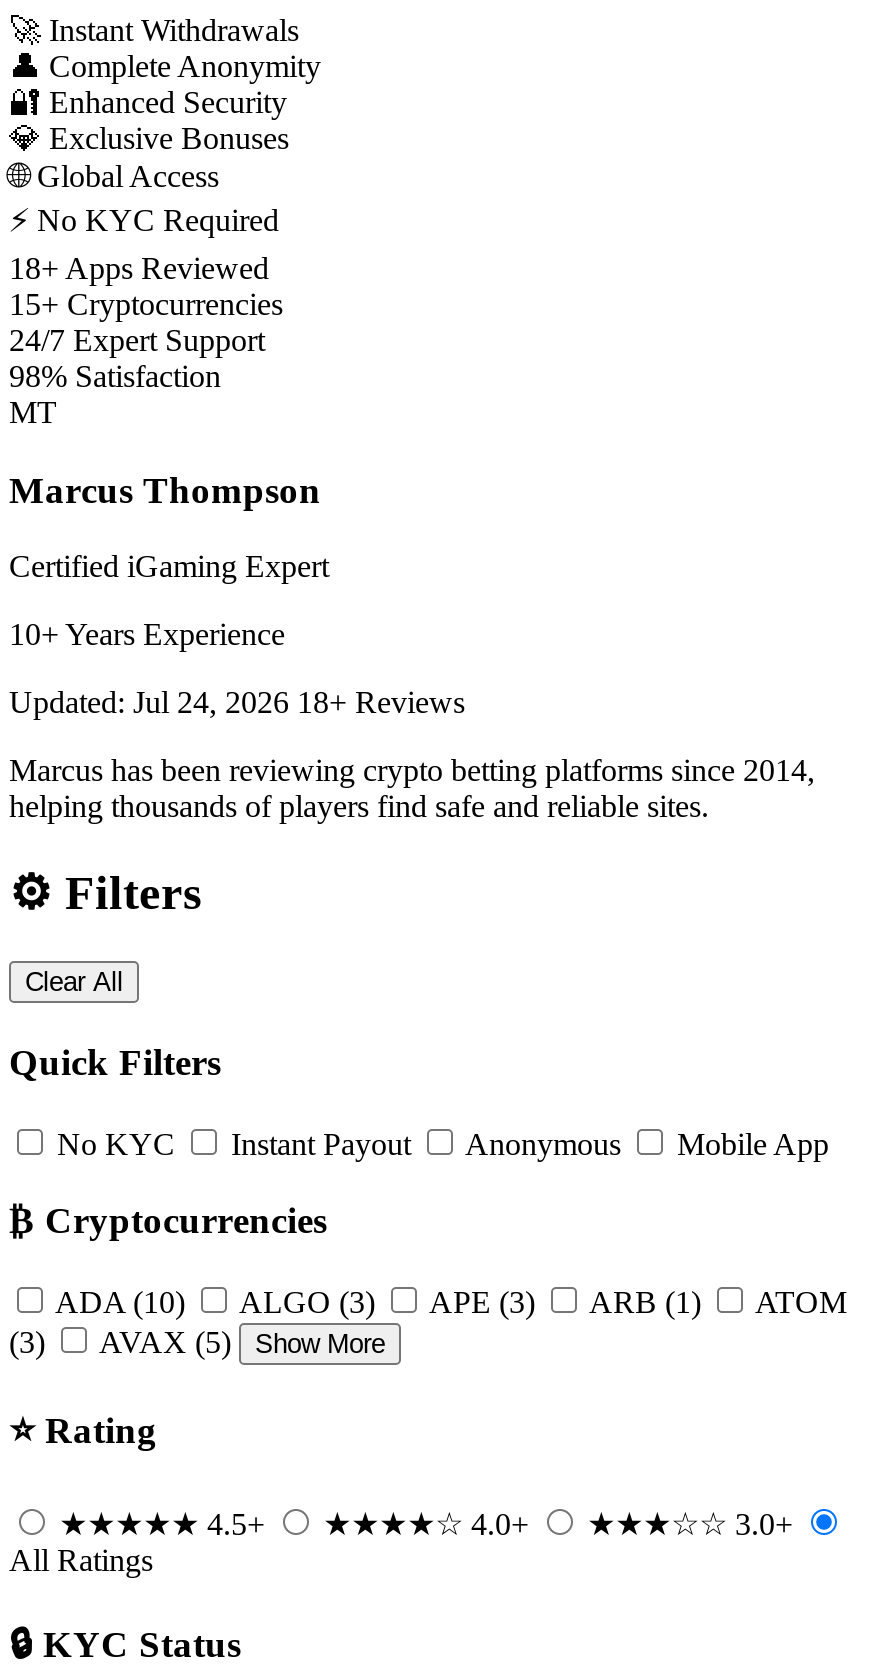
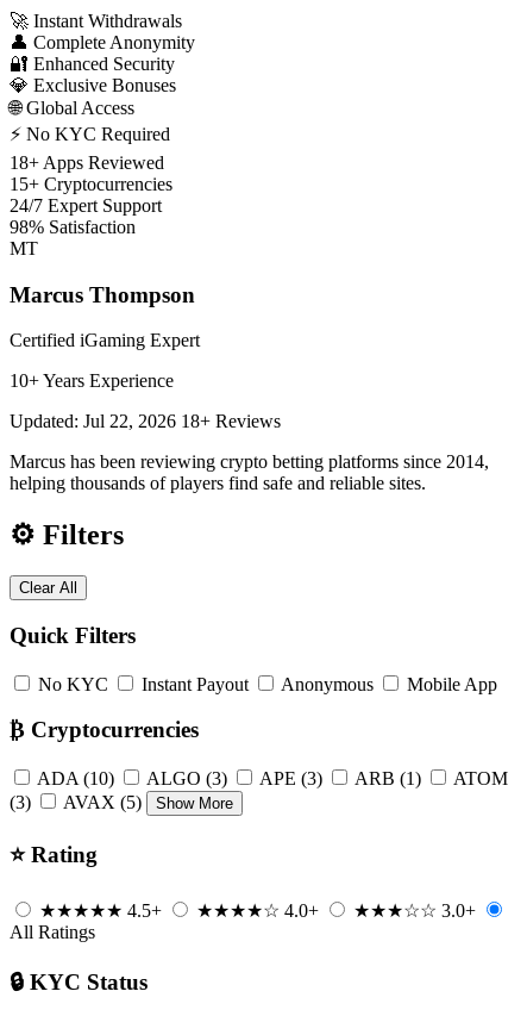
[9,686,465,720] Updated: Jul 24, 2026 18+ Reviews -> [10,411,281,432] Updated: Jul 22, 2026 18+ Reviews

